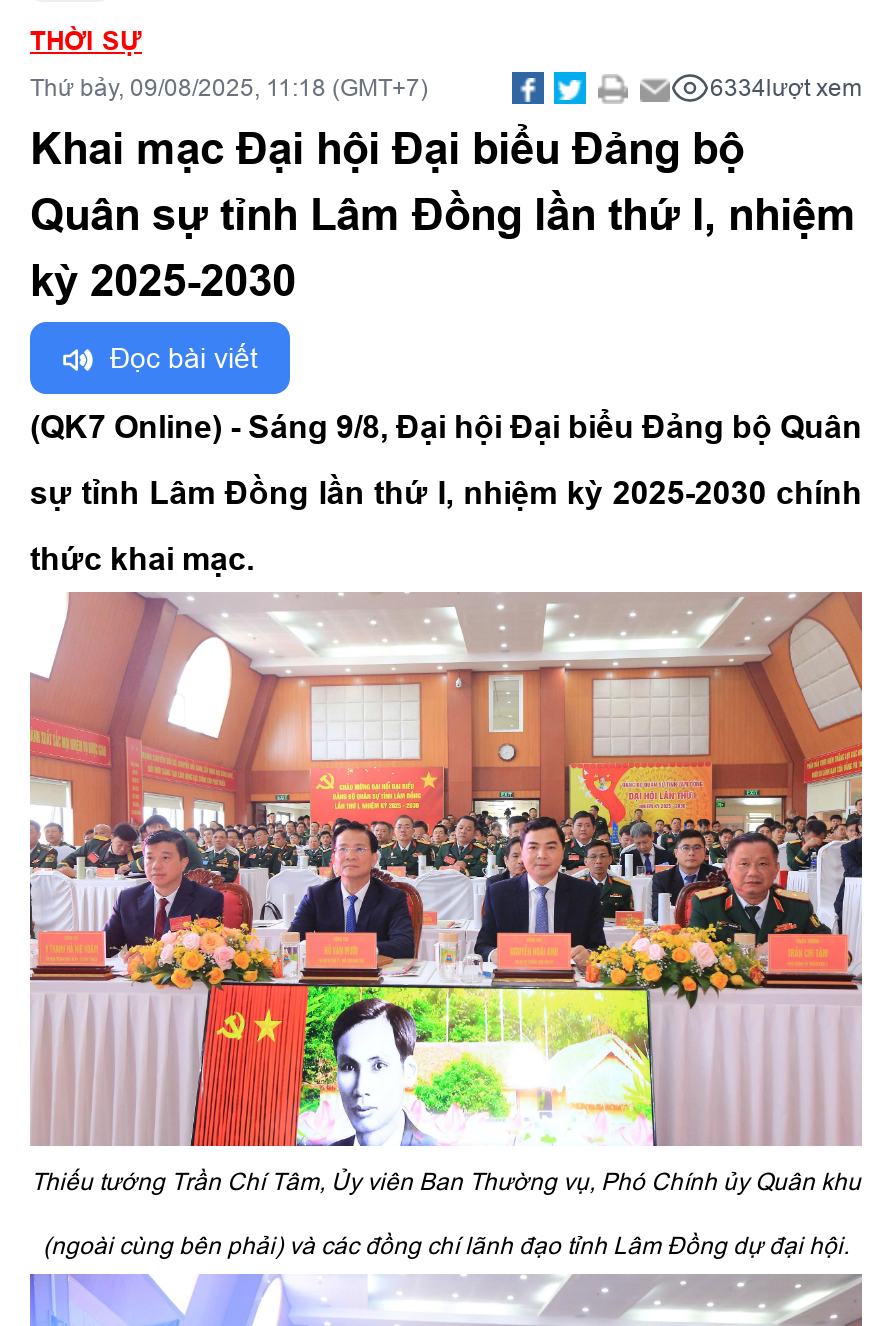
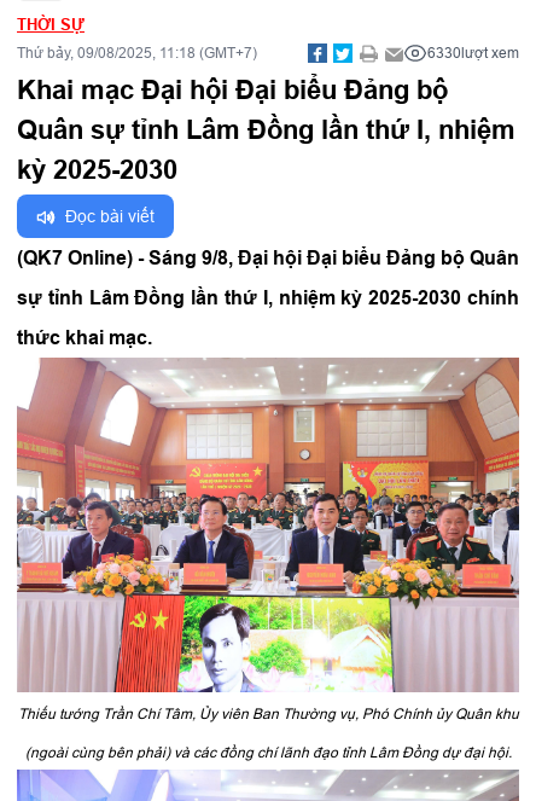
[710,72,862,102] 6334lượt xem -> [427,43,519,62] 6330lượt xem

